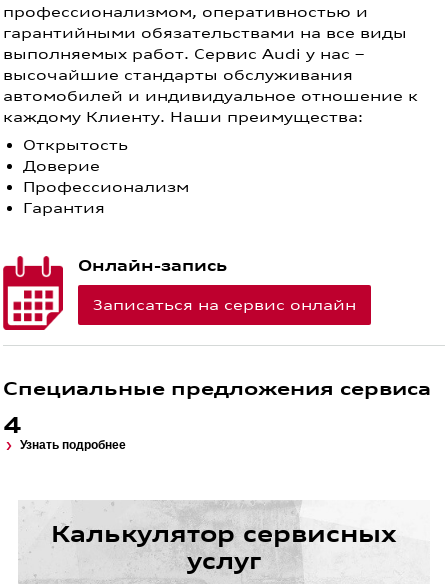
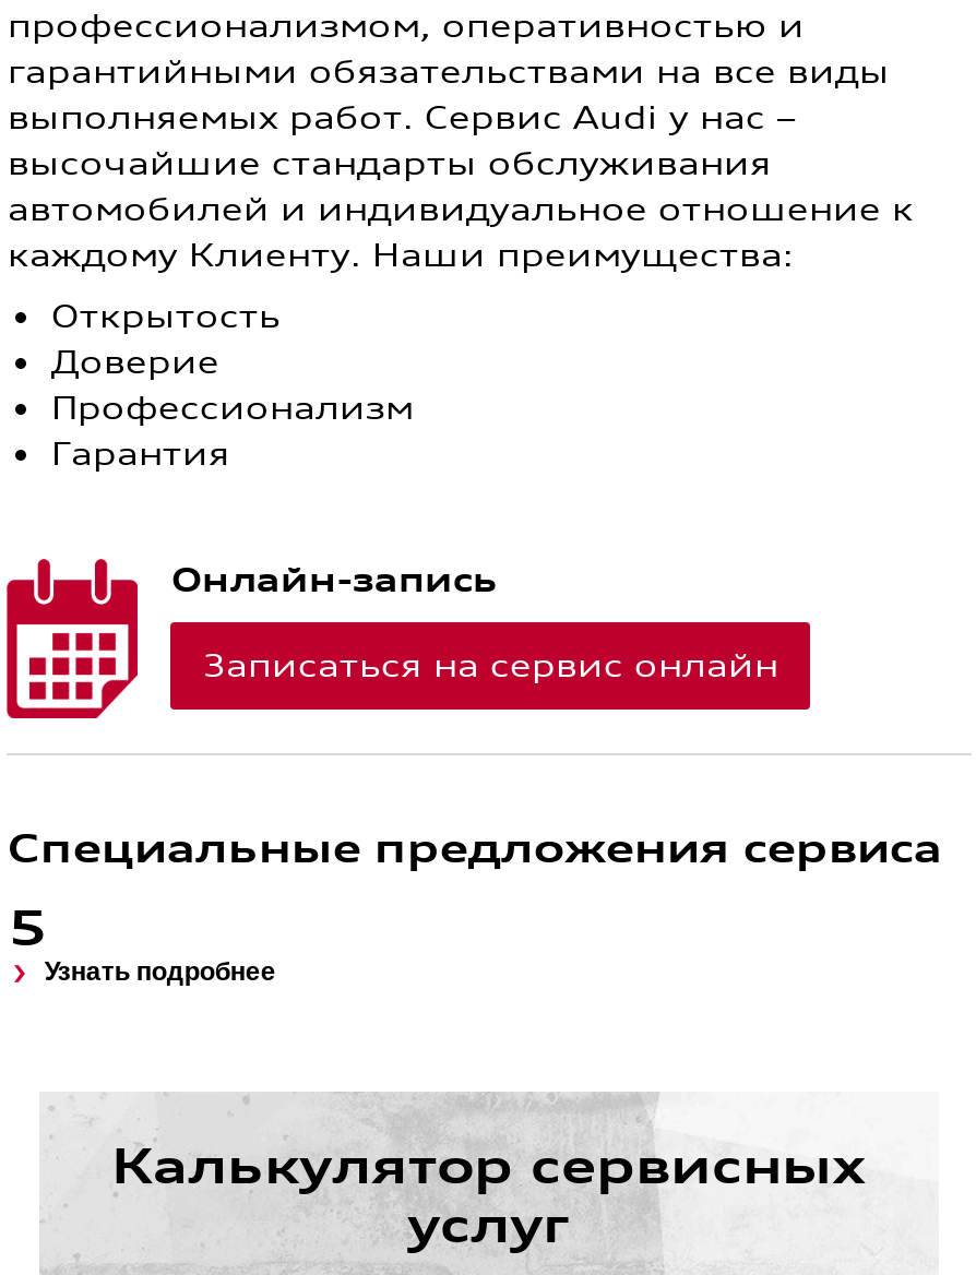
[3,411,22,438] 4 -> [7,897,49,956] 5

